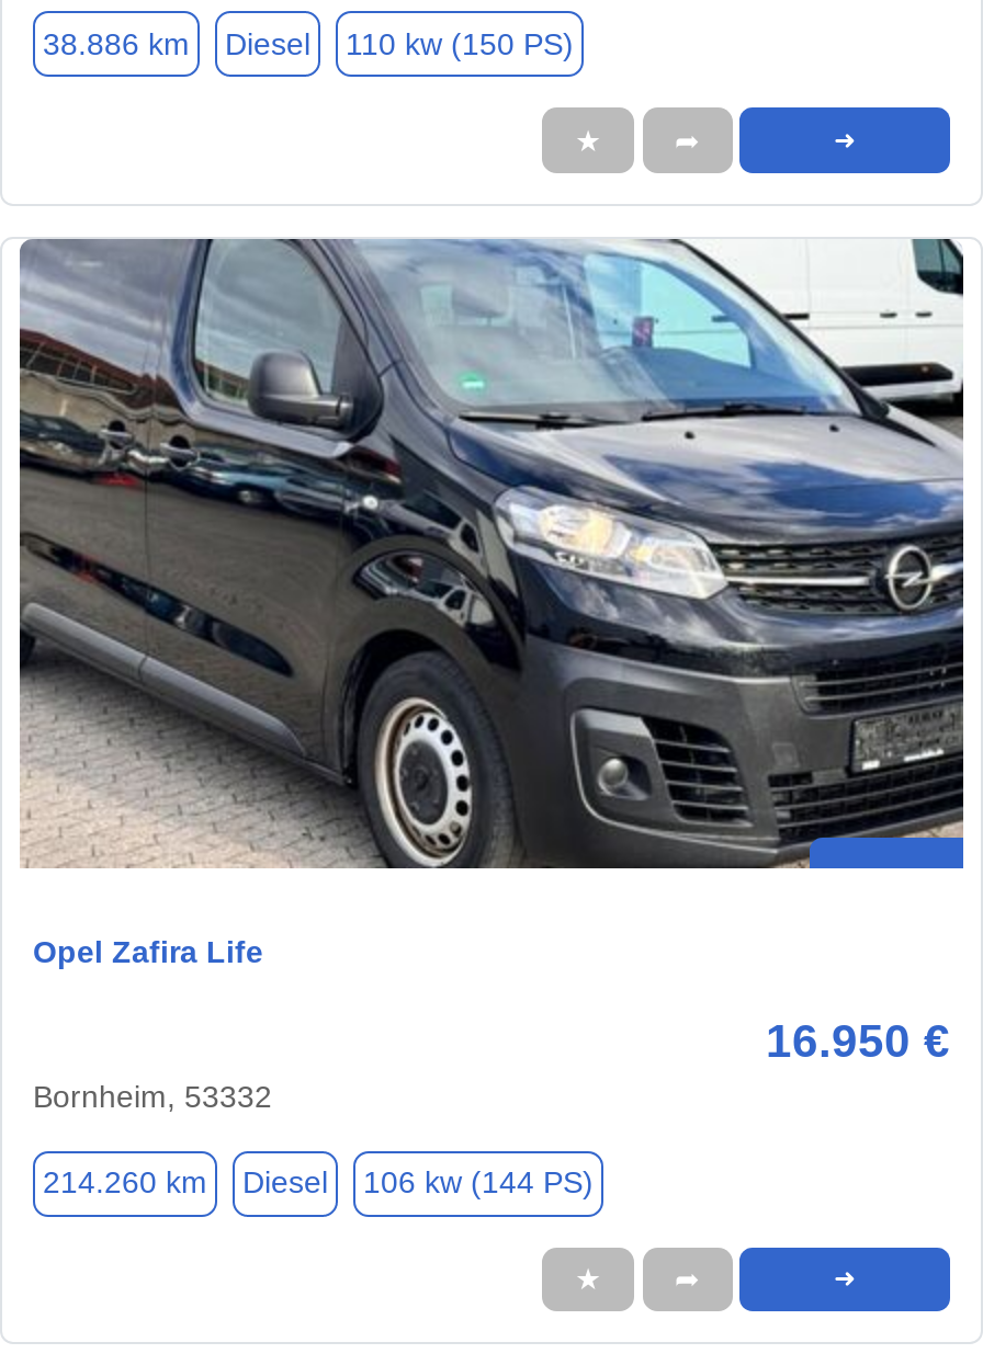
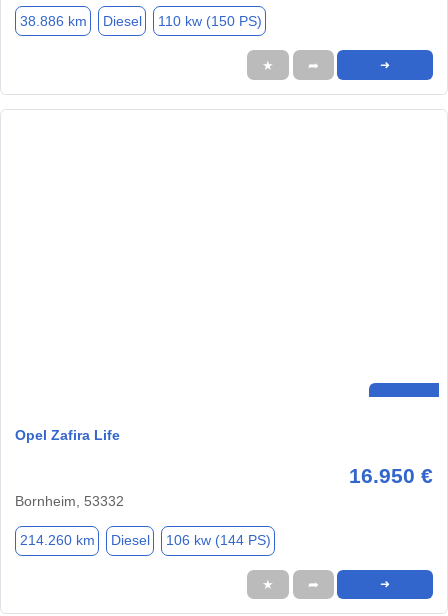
[18,237,965,871] [image] -> none

